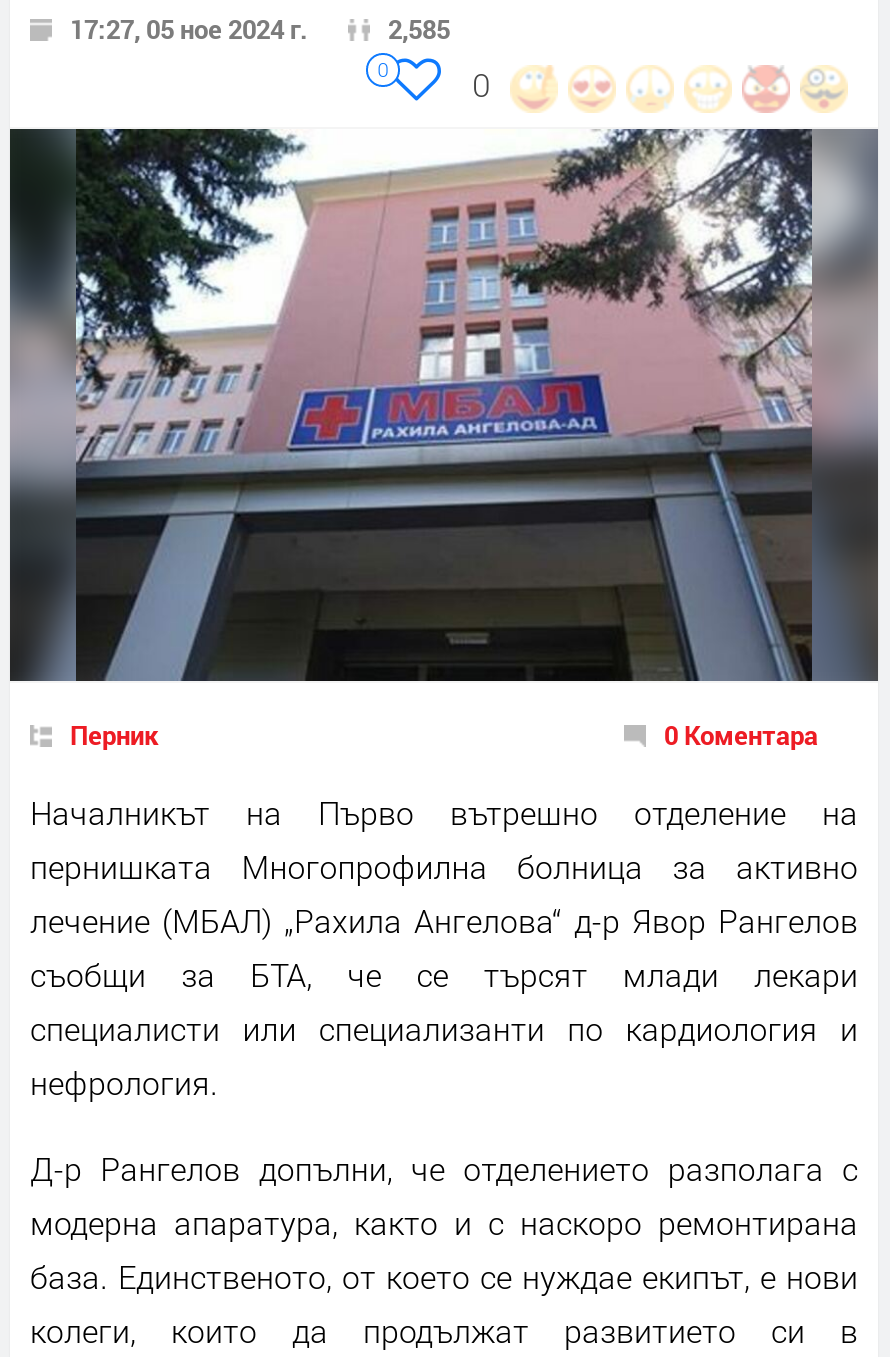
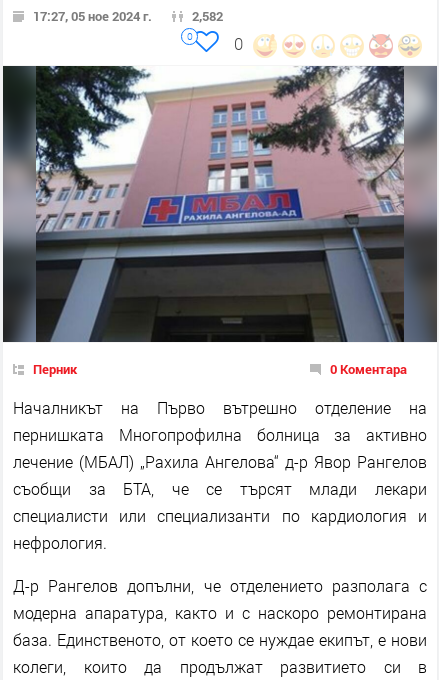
[388,11,450,47] 2,585 -> [192,7,223,25] 2,582

